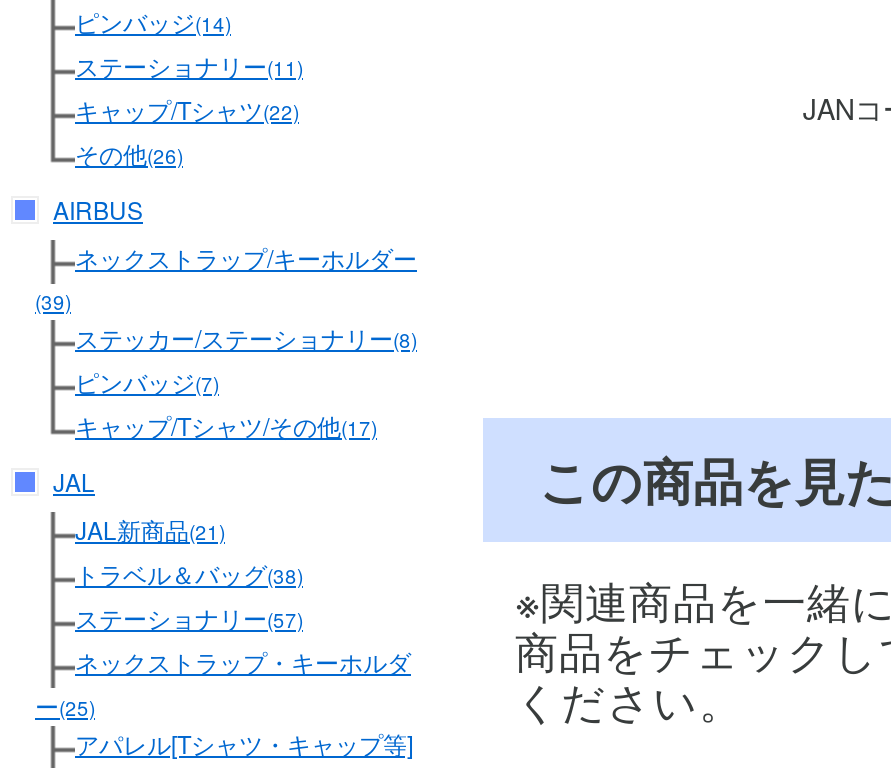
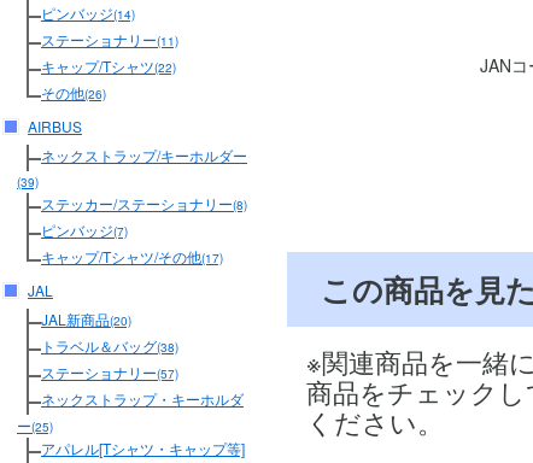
[75,513,225,547] JAL新商品(21) -> [41,309,131,330] JAL新商品(20)

